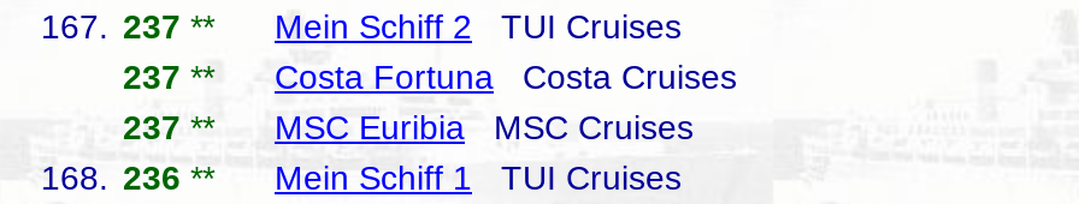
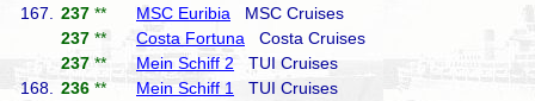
moved [275,7,682,46] -> [136,53,338,72]: Mein Schiff 2 TUI Cruises
moved [275,108,694,146] -> [136,4,344,23]: MSC Euribia MSC Cruises

